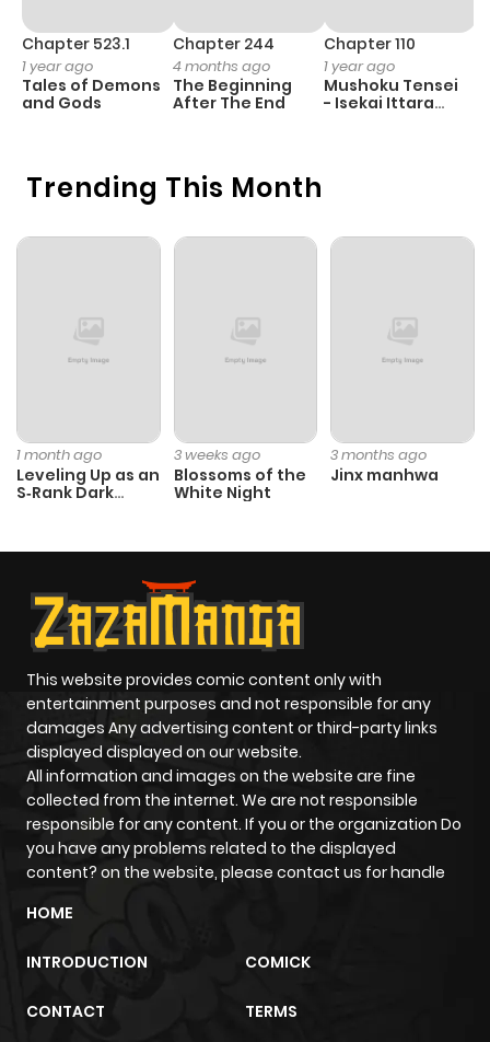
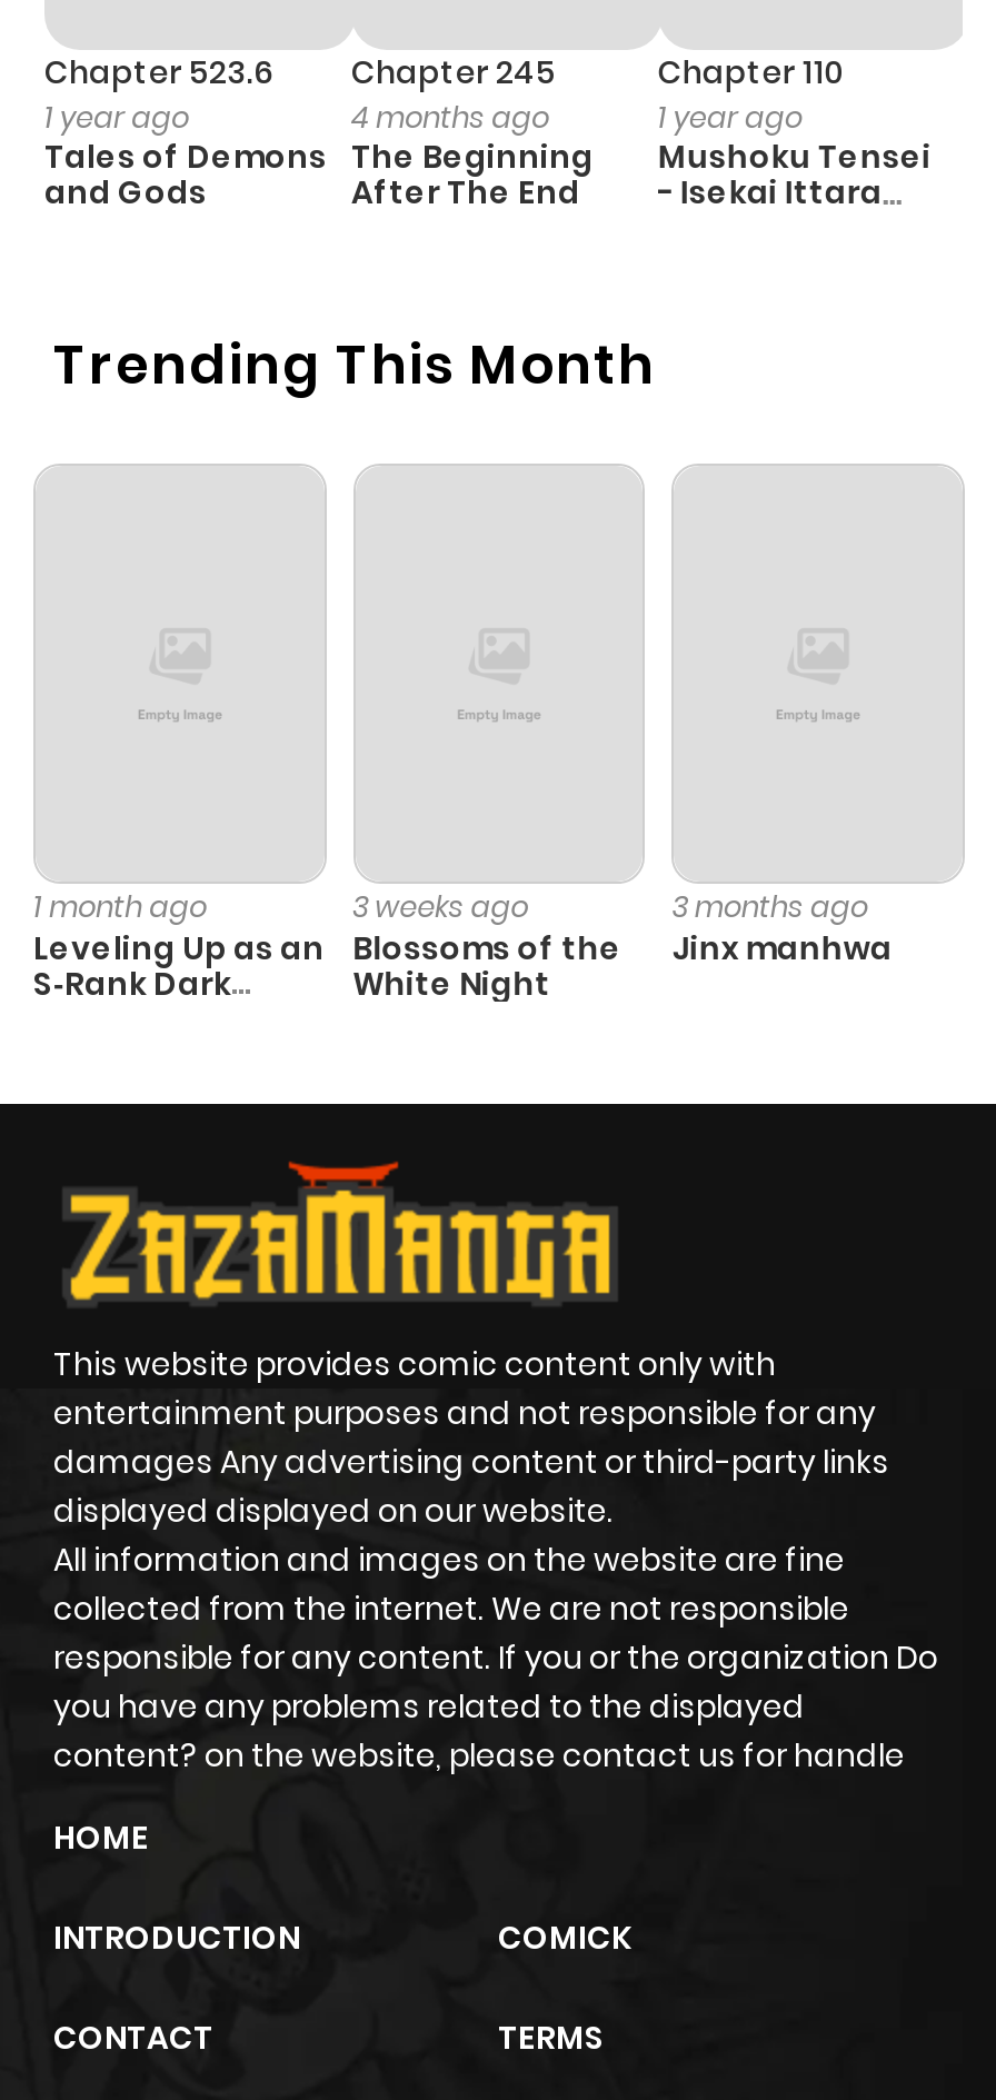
[22,33,130,55] Chapter 523.1 -> [44,51,273,95] Chapter 523.6
[173,33,274,55] Chapter 244 -> [351,51,556,95] Chapter 245

